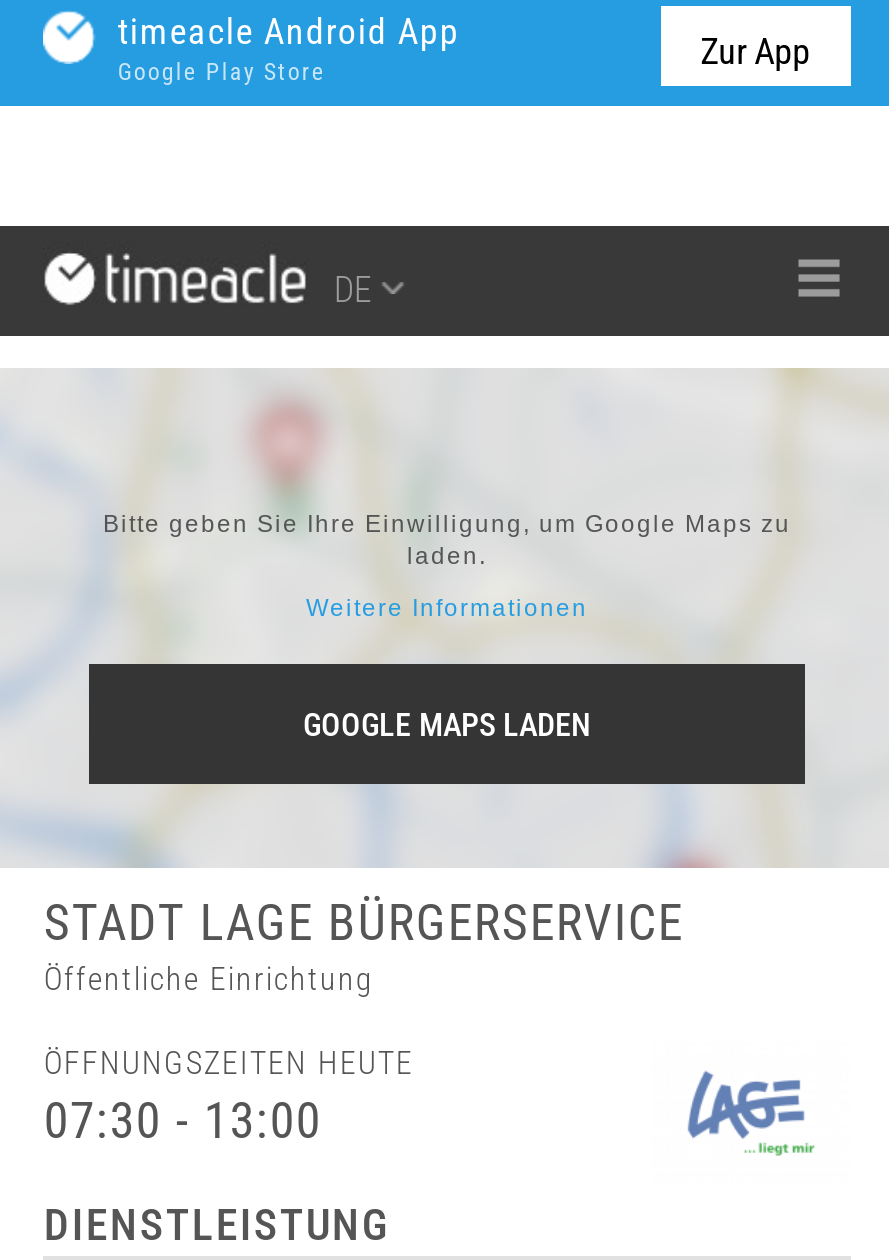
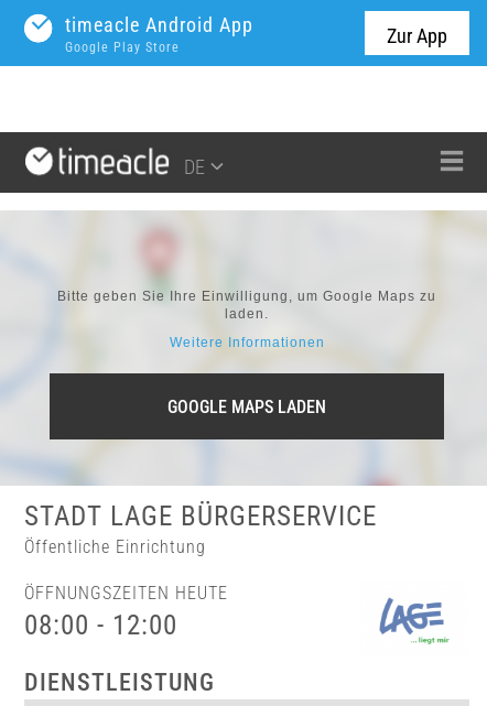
[44,1092,322,1150] 07:30 - 13:00 -> [25,609,178,641] 08:00 - 12:00

